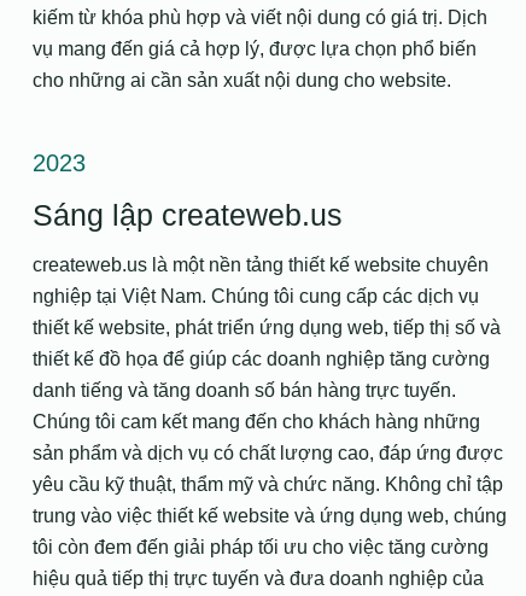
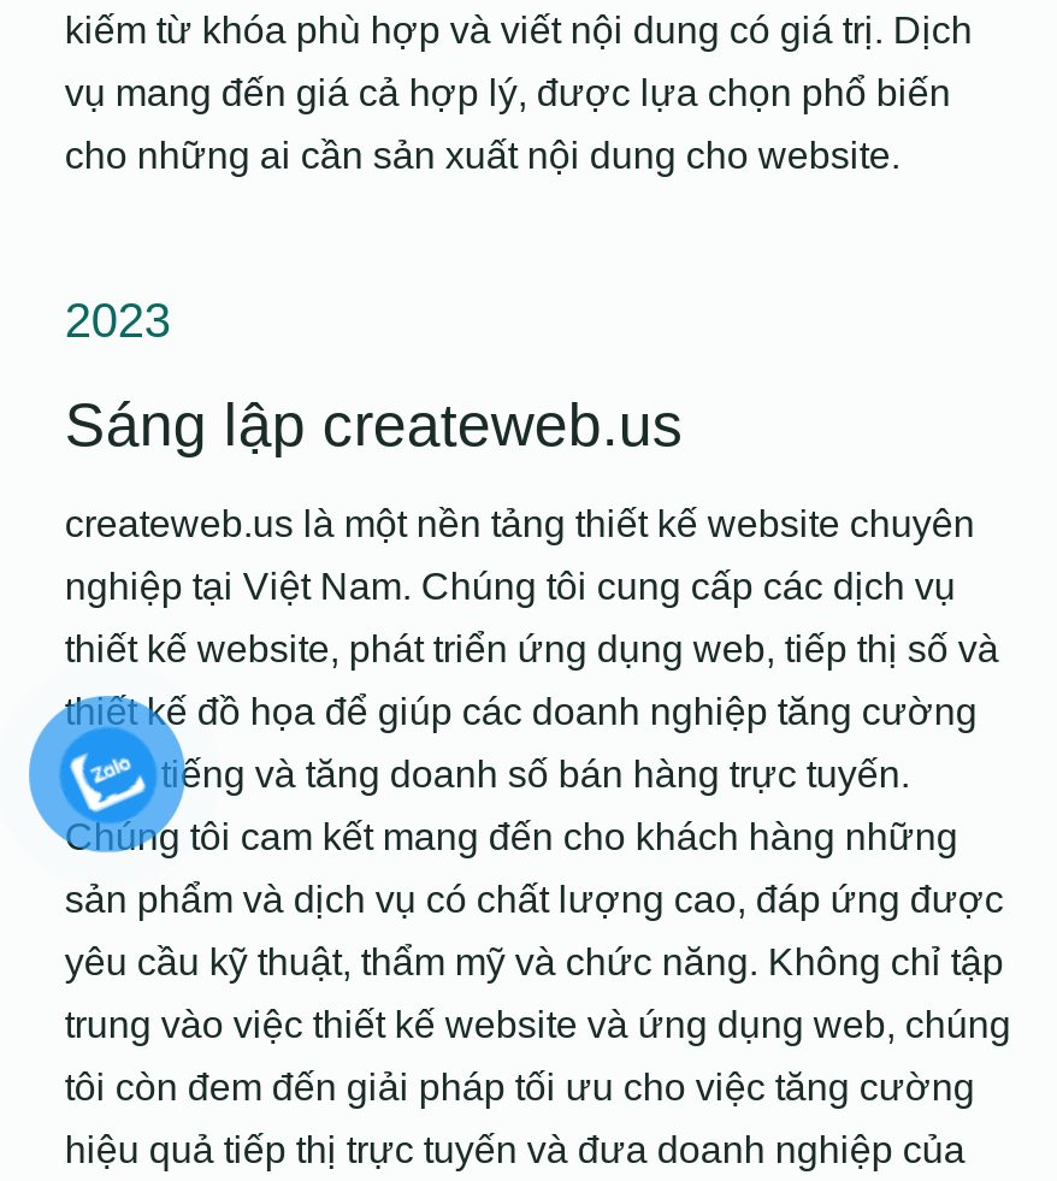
[14,362,90,419] [image] -> [26,713,183,835] [image]

